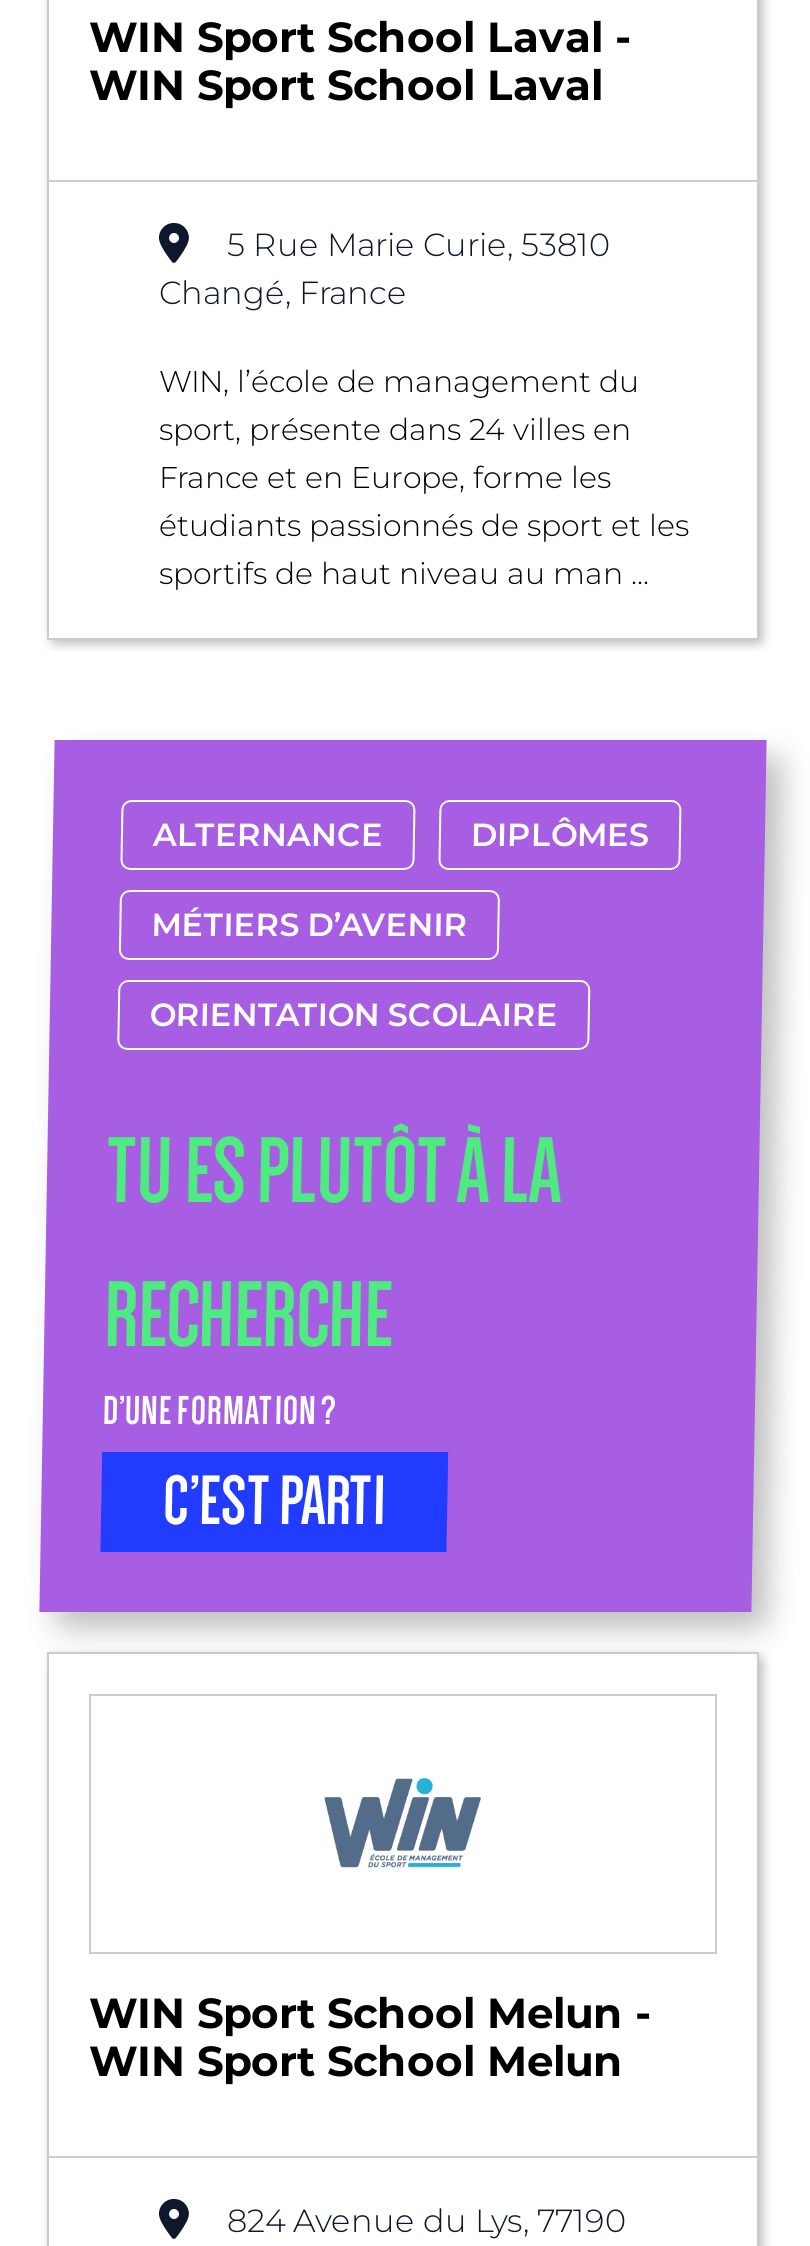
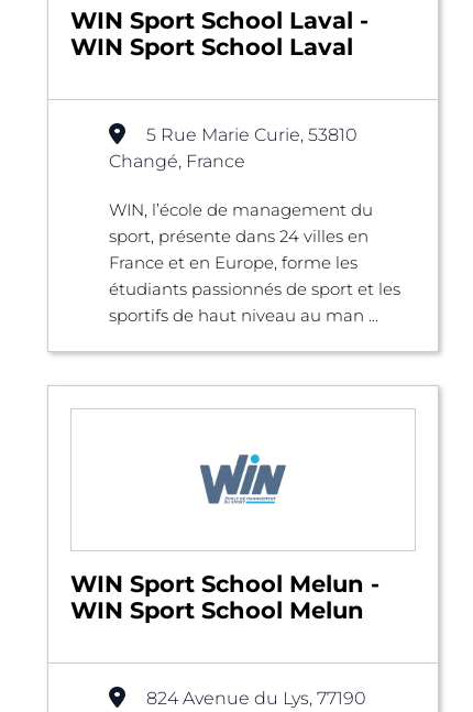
[37,708,785,1632] [image] | ALTERNANCE | DIPLÔMES | MÉTIERS D’AVENIR | ORIENTATION SCOLAIRE | TU ES PLUTÔT À LA | RECHERCHE | D’UNE FORMATION ? | C’EST PARTI -> none

